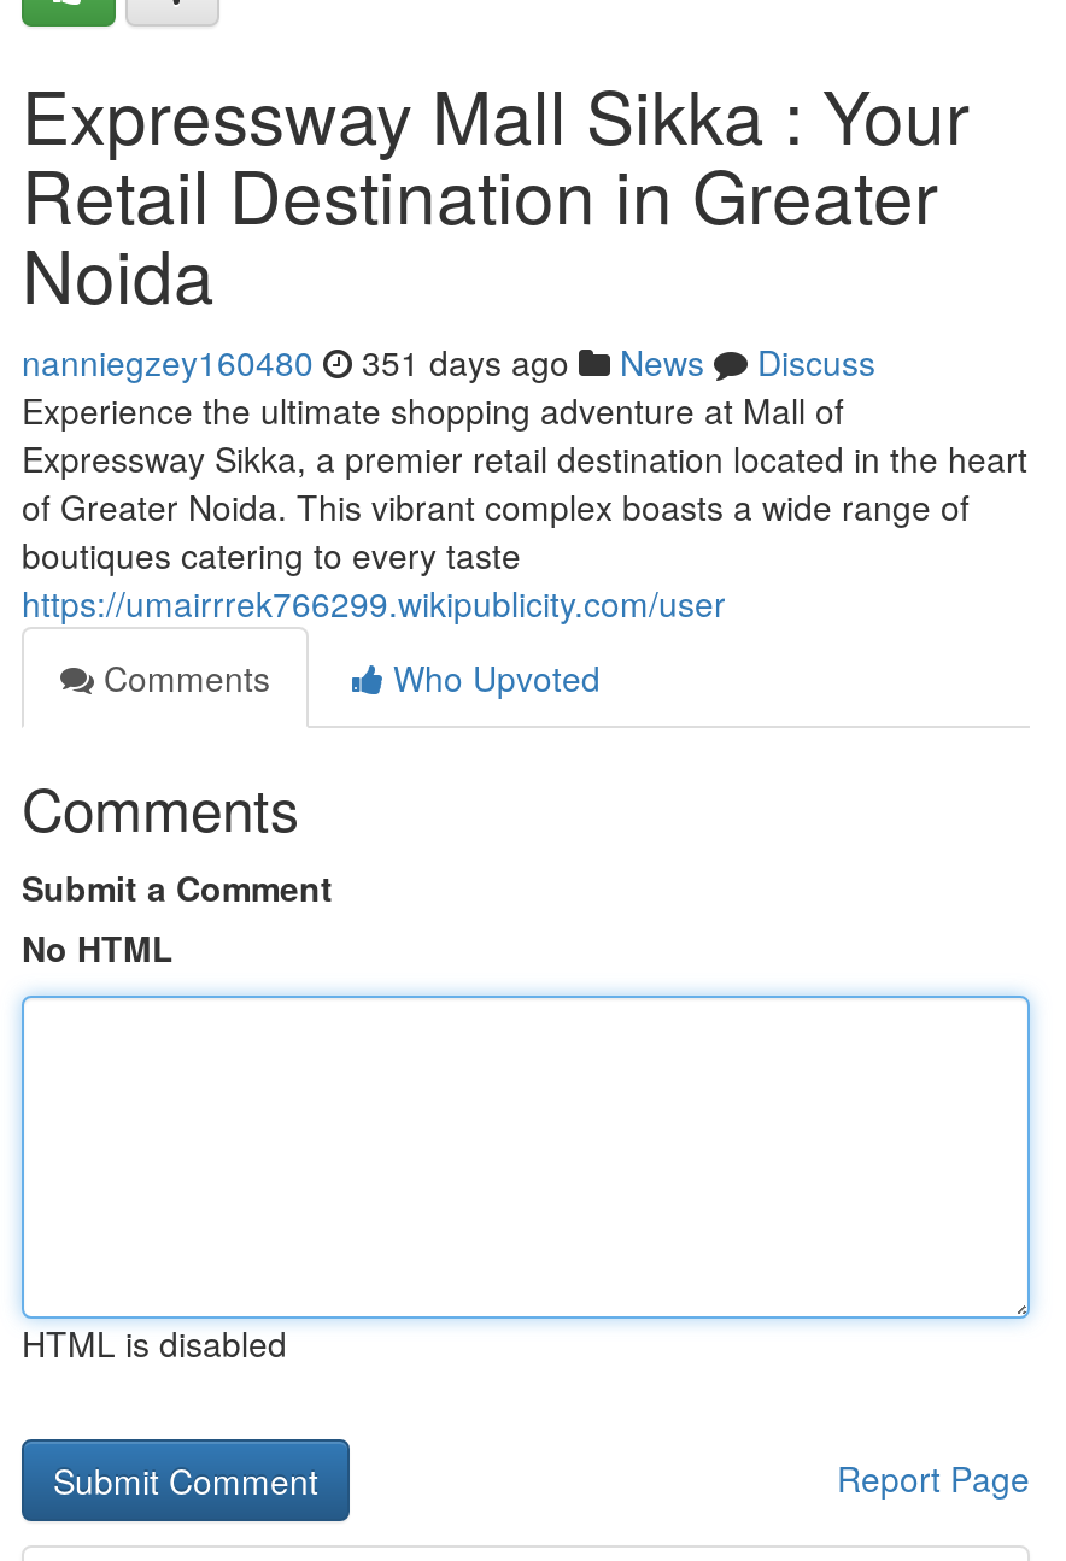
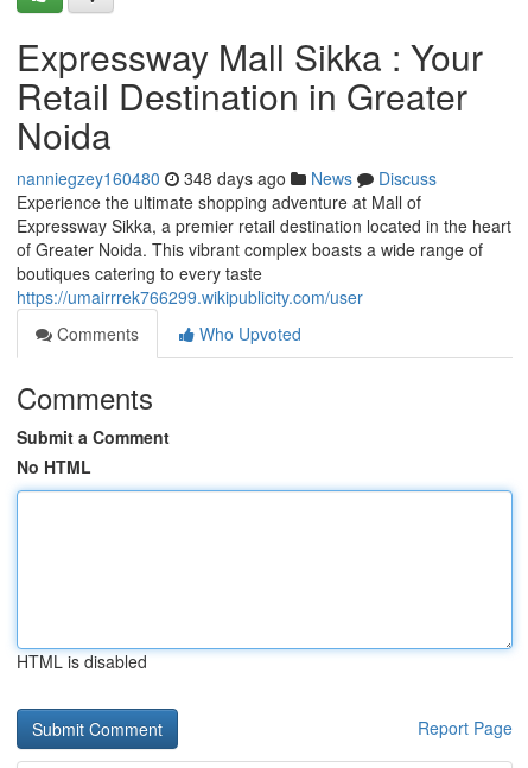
[22,338,875,386] nanniegzey160480 351 days ago News Discuss -> [17,166,437,190] nanniegzey160480 348 days ago News Discuss

